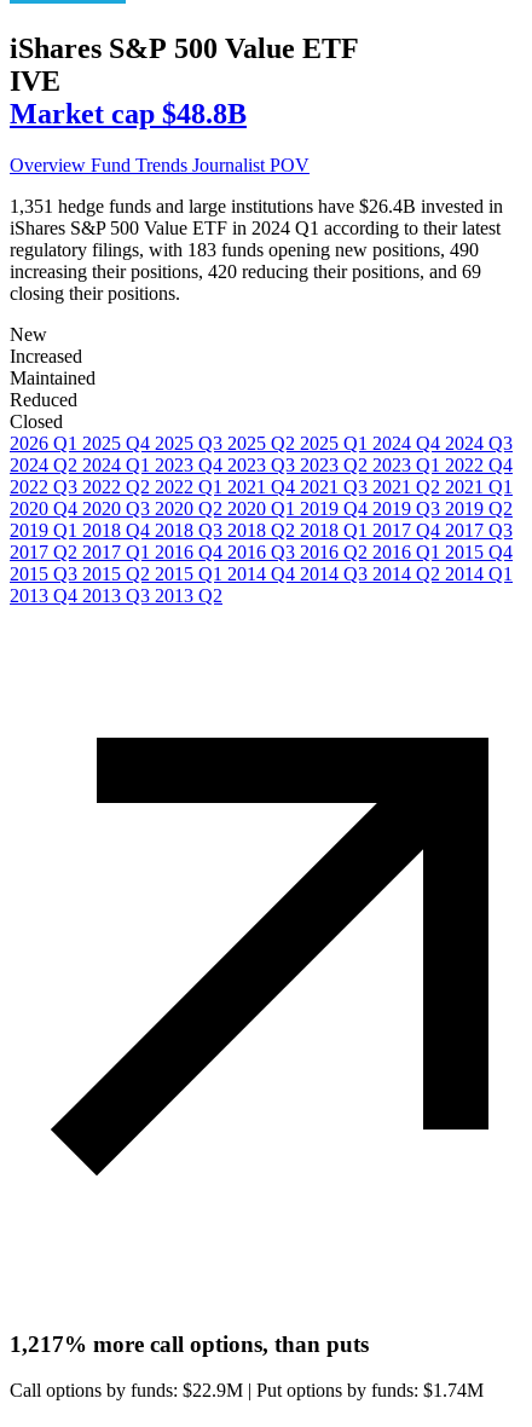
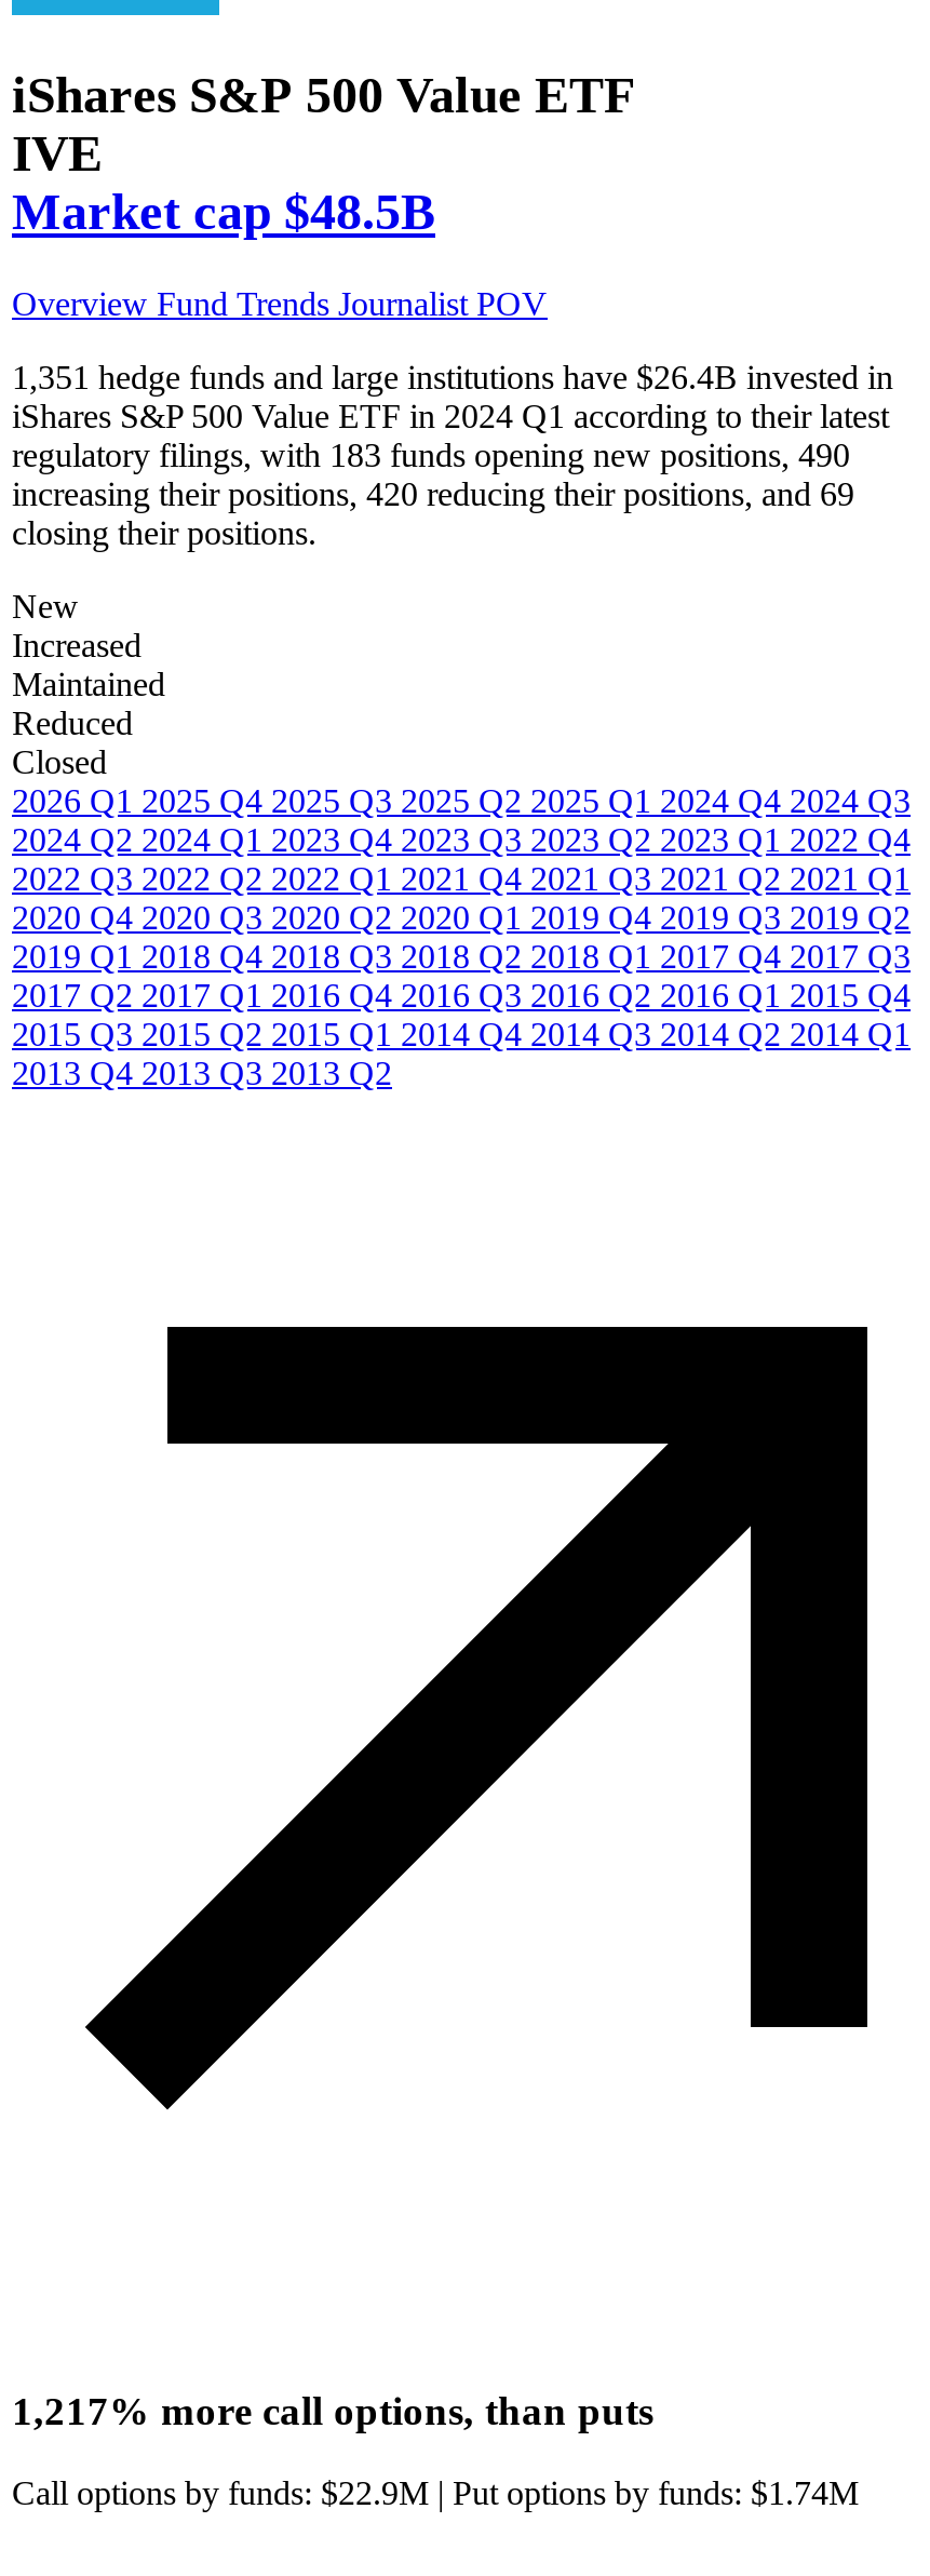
[10,98,247,129] Market cap $48.8B -> [12,184,435,240] Market cap $48.5B

